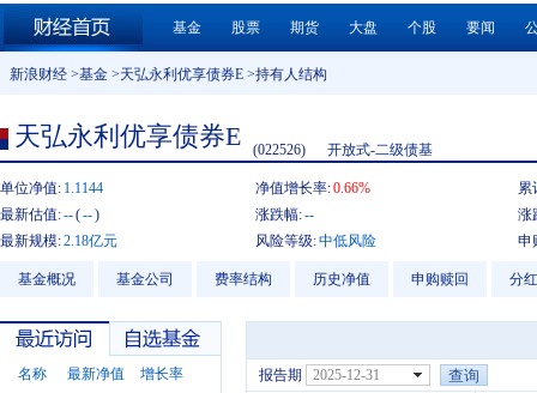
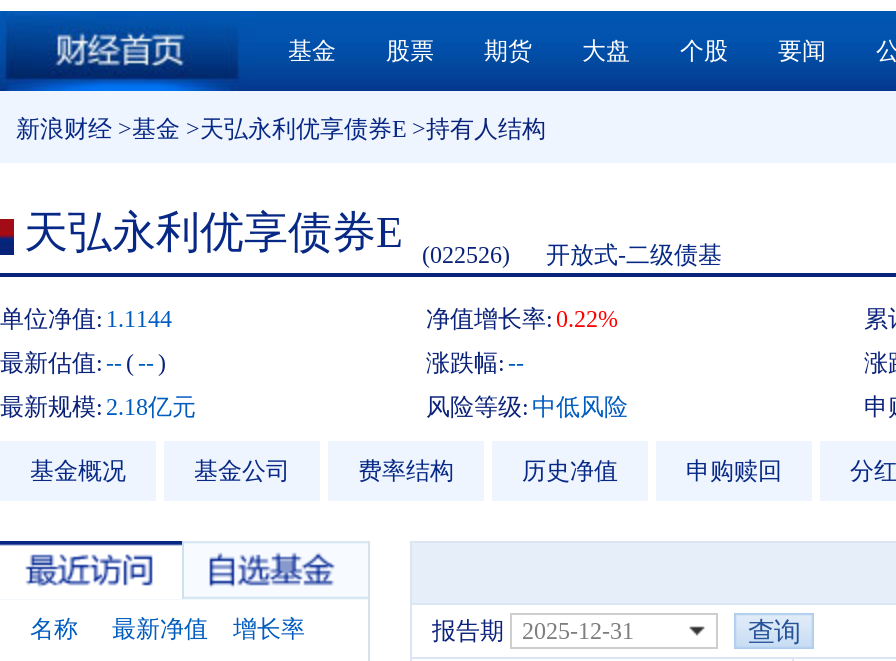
[255,180,370,196] 净值增长率: 0.66% -> [426,305,618,333] 净值增长率: 0.22%

